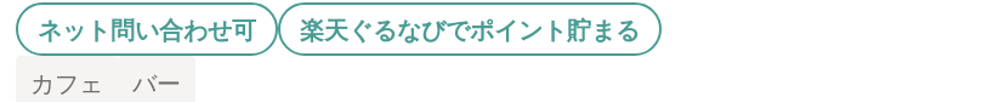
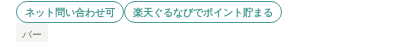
[30,69,103,96] カフェ -> none

